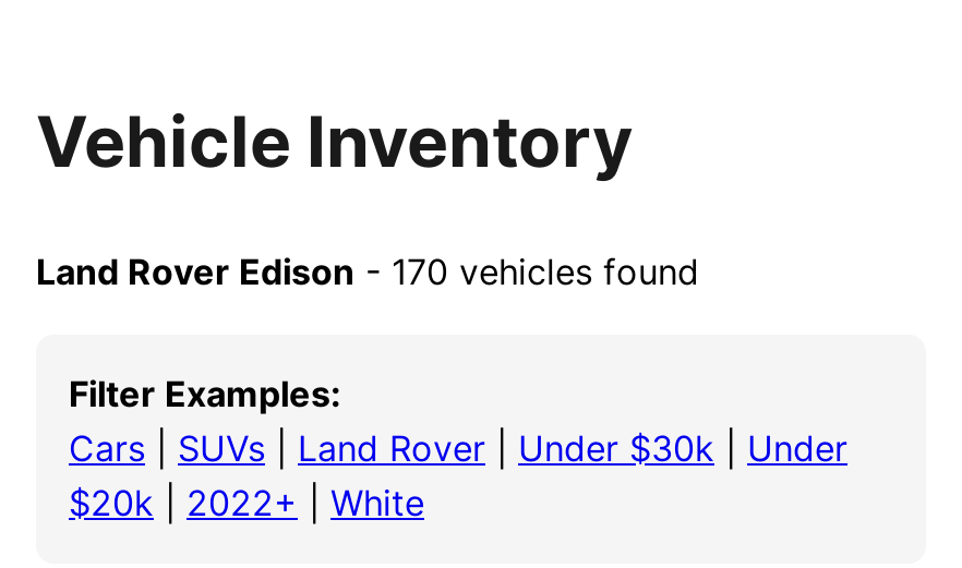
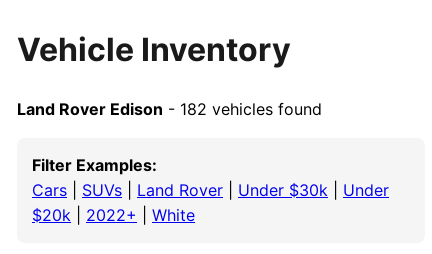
[36,249,699,293] Land Rover Edison - 170 vehicles found -> [17,99,322,119] Land Rover Edison - 182 vehicles found

